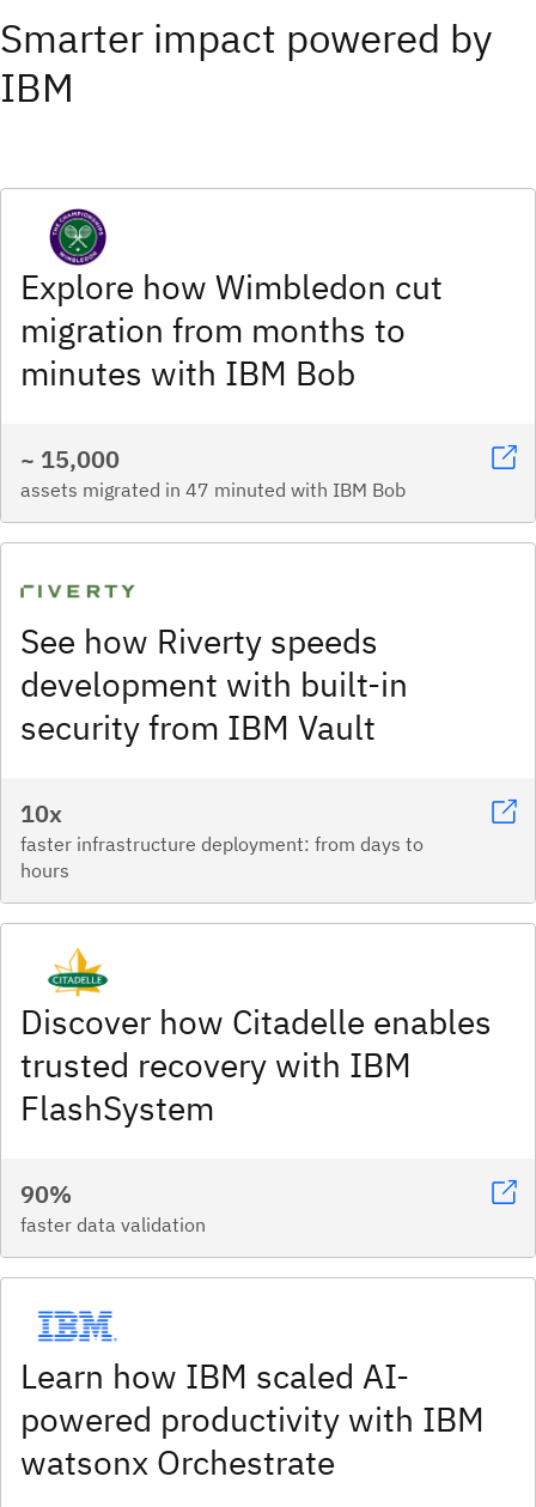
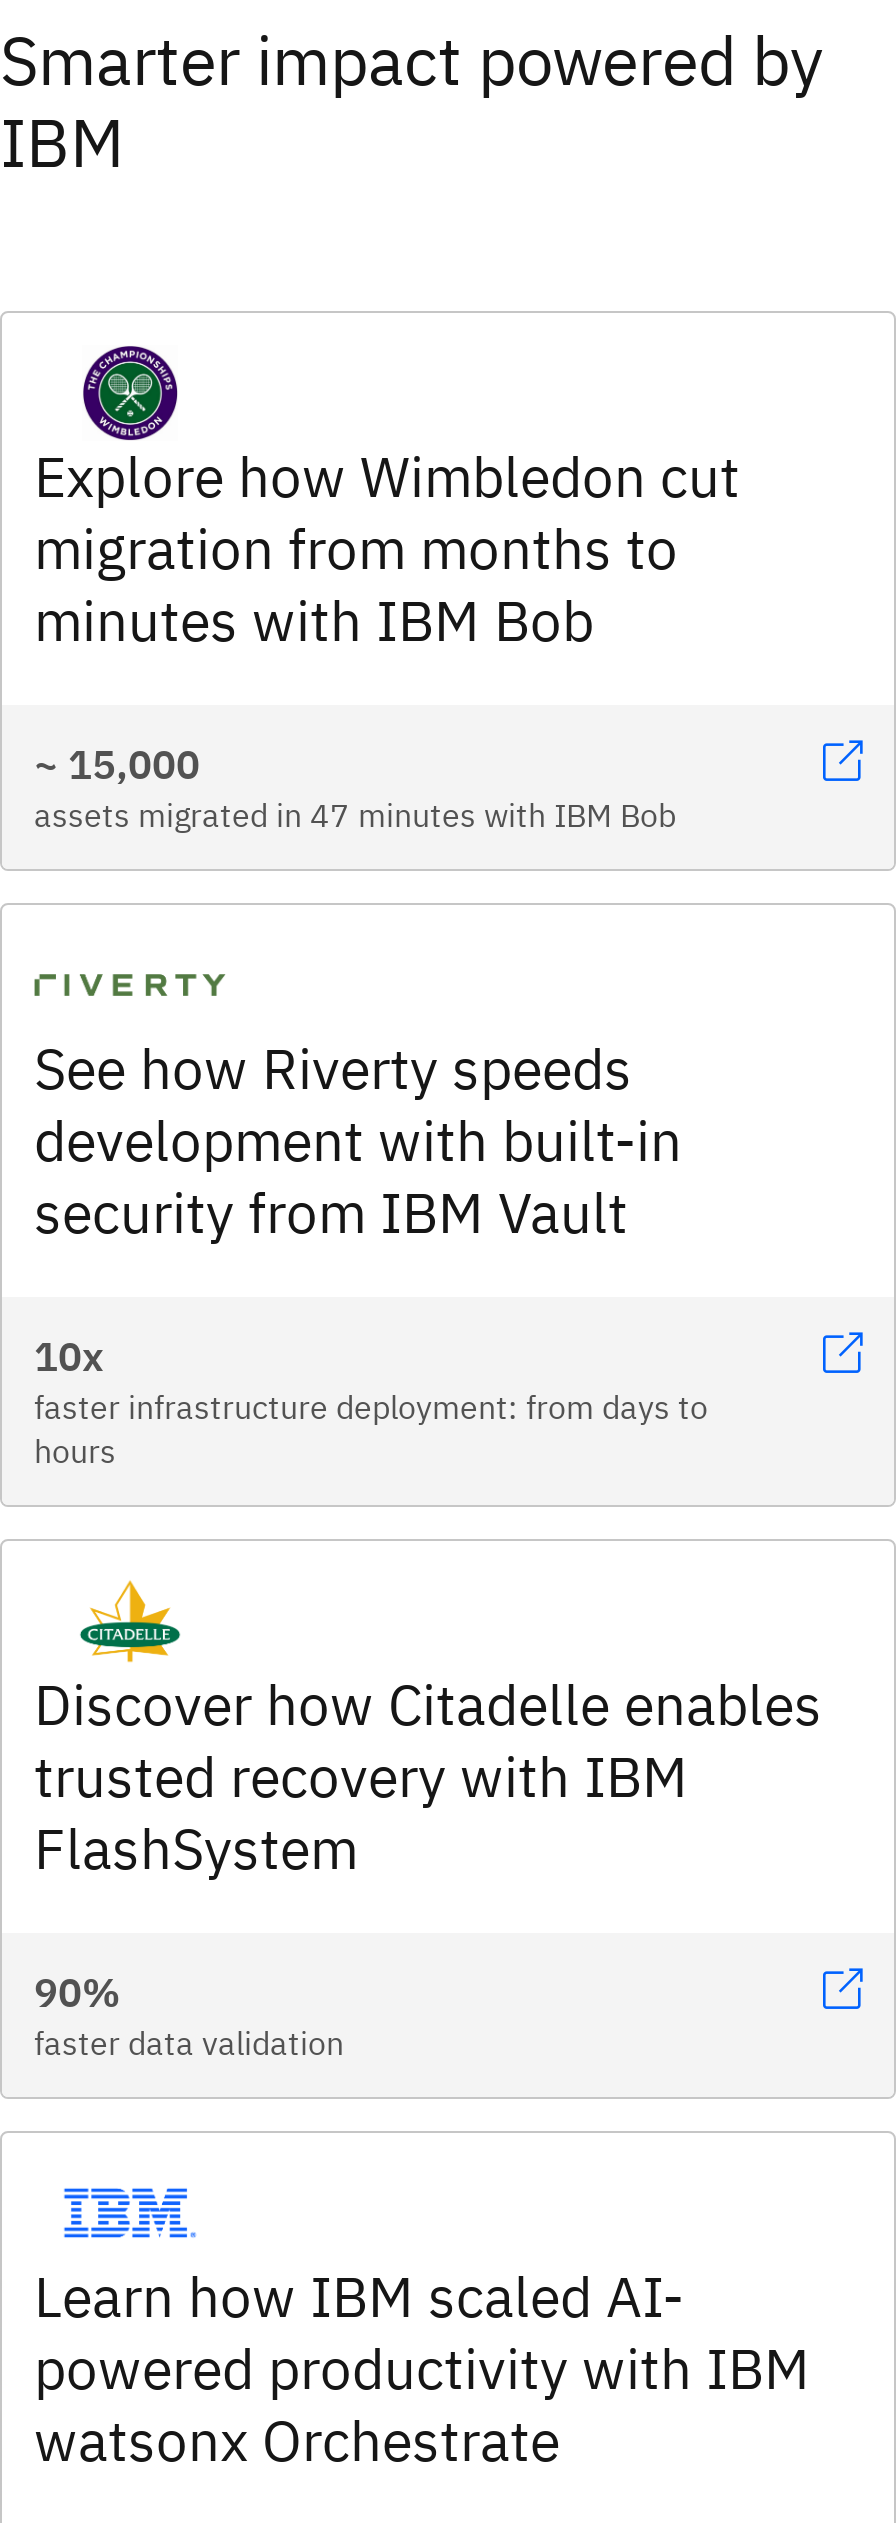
[20,477,406,501] assets migrated in 47 minuted with IBM Bob -> [34,794,676,834] assets migrated in 47 minutes with IBM Bob

